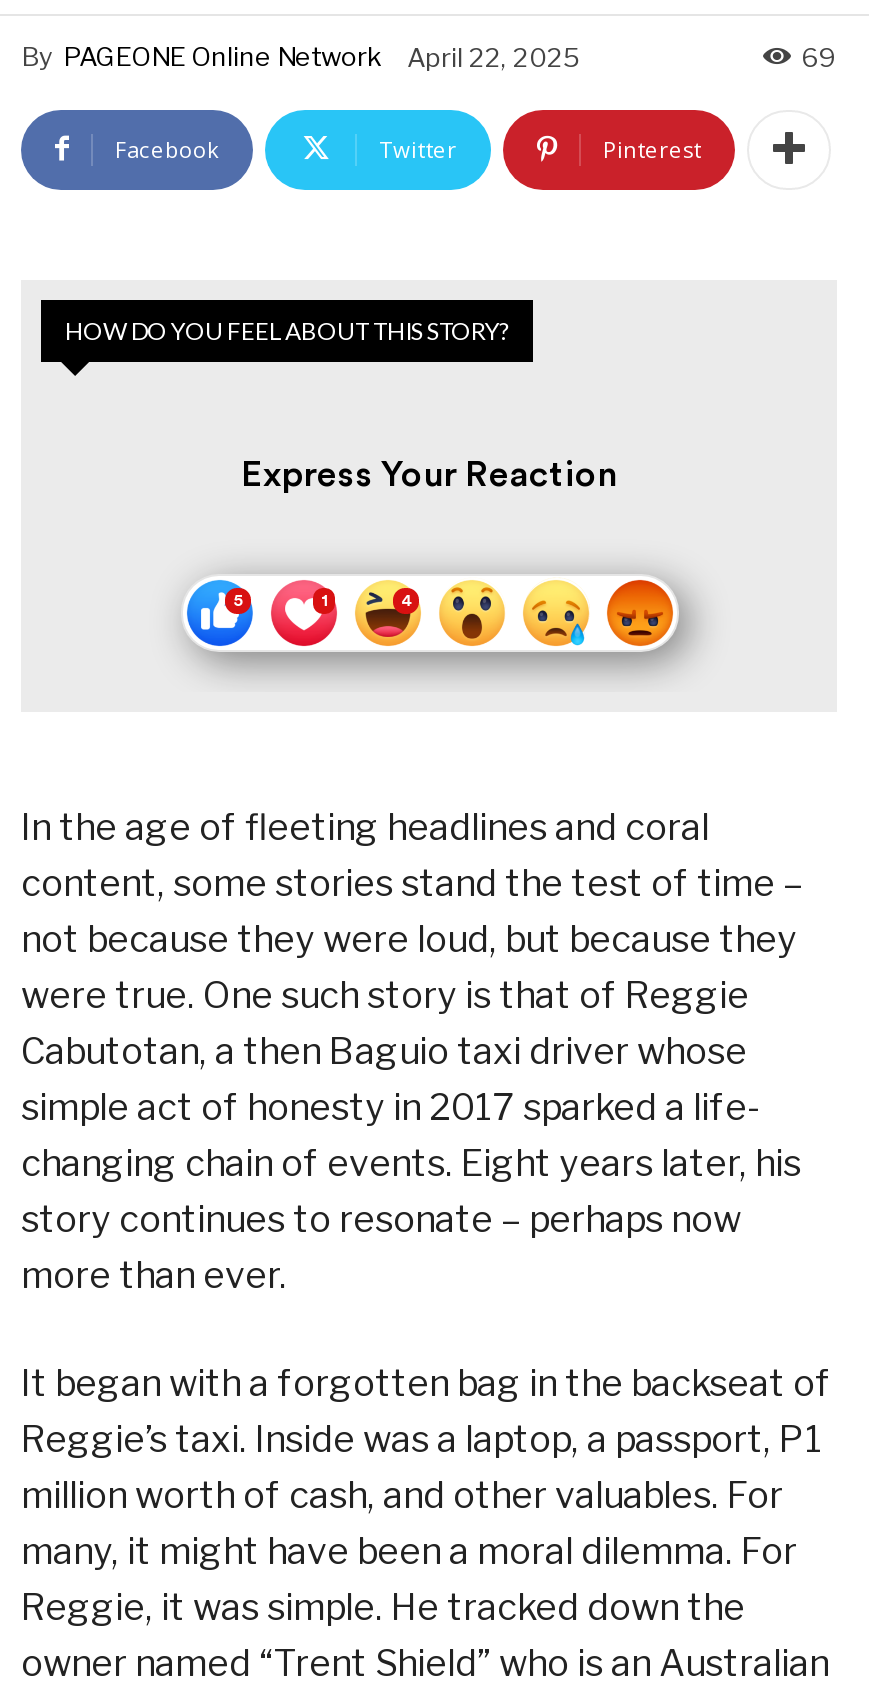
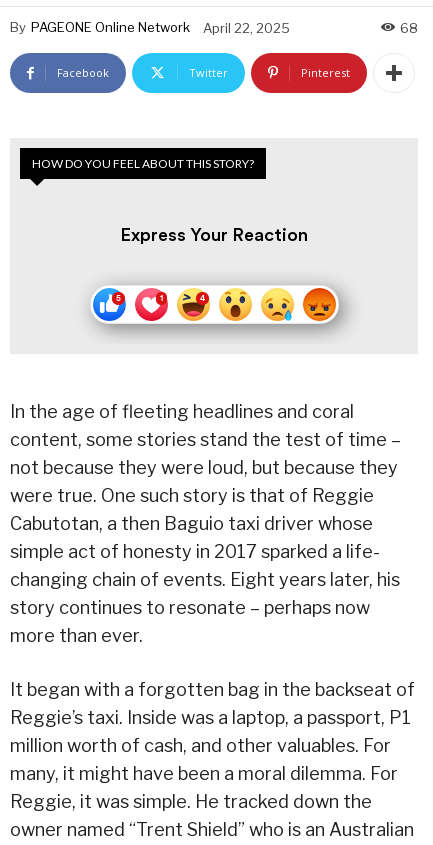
[801,41,837,73] 69 -> [400,19,418,35] 68

